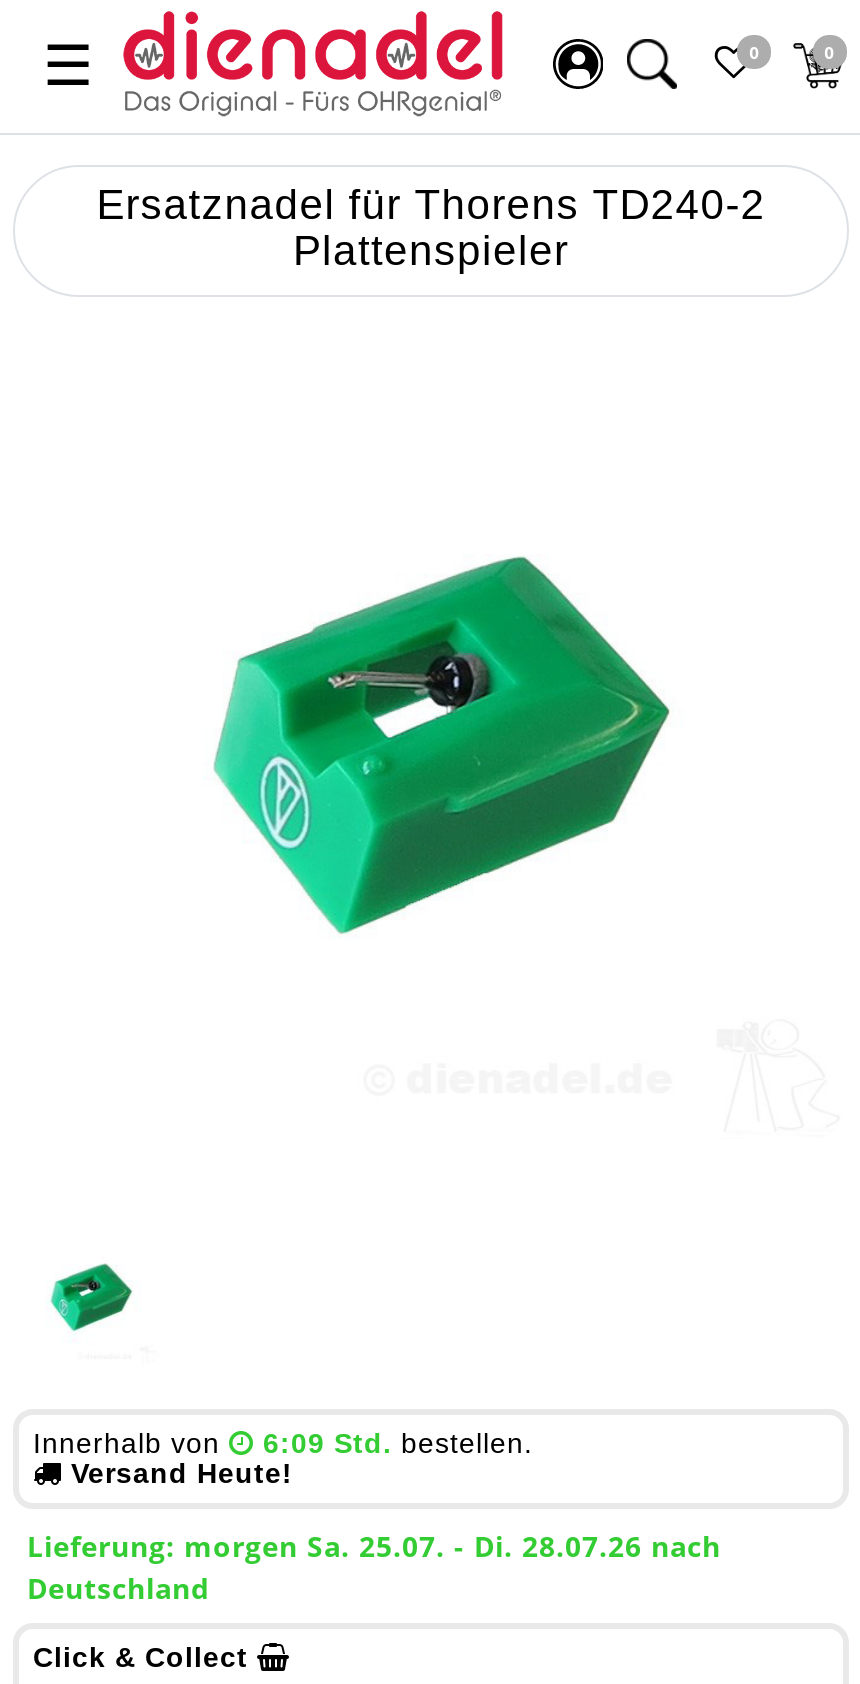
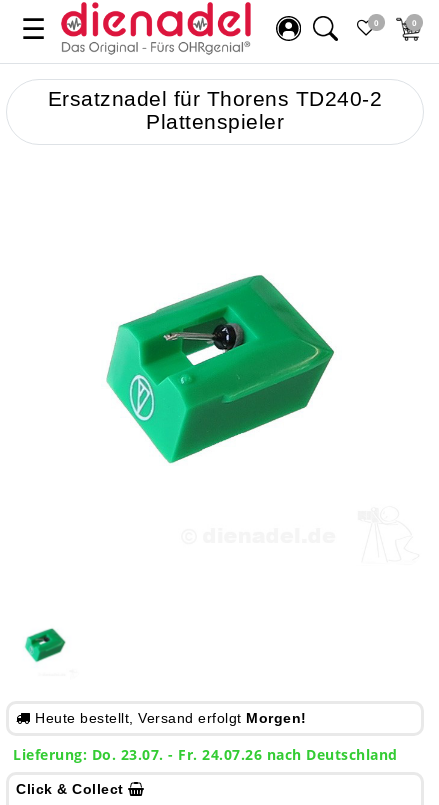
[33,1428,533,1490] Innerhalb von | 6:09 Std. bestellen. | Versand Heute! -> [30,710,306,726] Heute bestellt, Versand erfolgt Morgen!
[27,1528,721,1608] Lieferung: morgen Sa. 25.07. - Di. 28.07.26 nach | Deutschland -> [13,745,397,764] Lieferung: Do. 23.07. - Fr. 24.07.26 nach Deutschland

